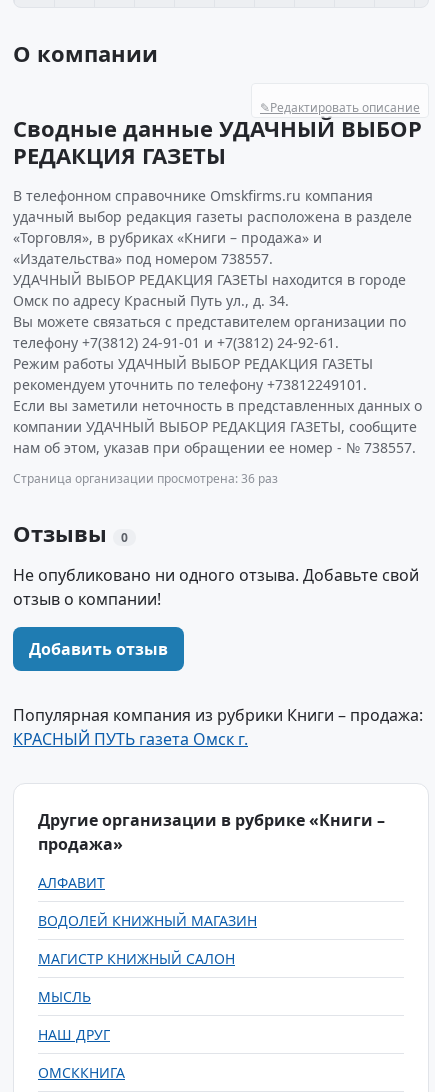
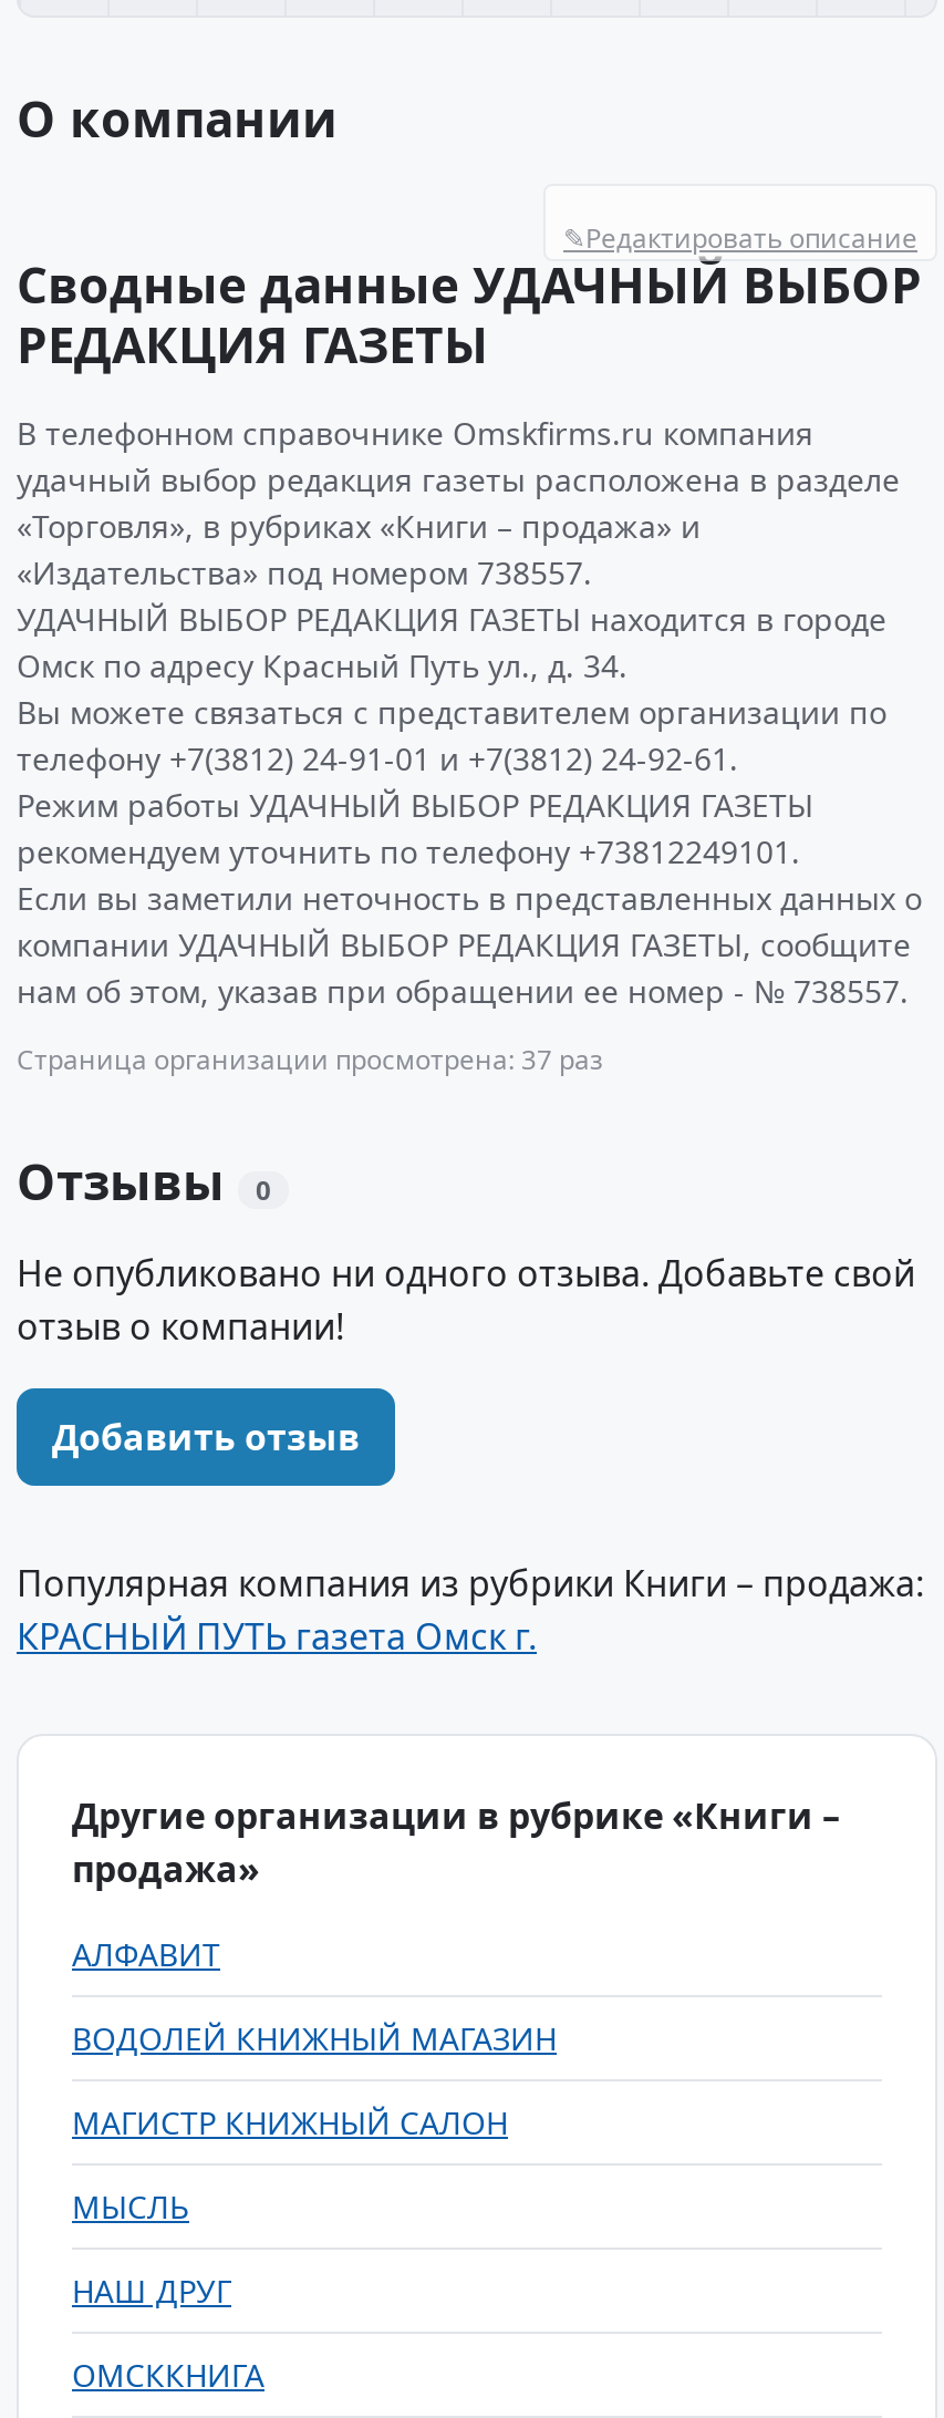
[13,470,278,487] Страница организации просмотрена: 36 раз -> [17,1041,603,1078] Страница организации просмотрена: 37 раз

